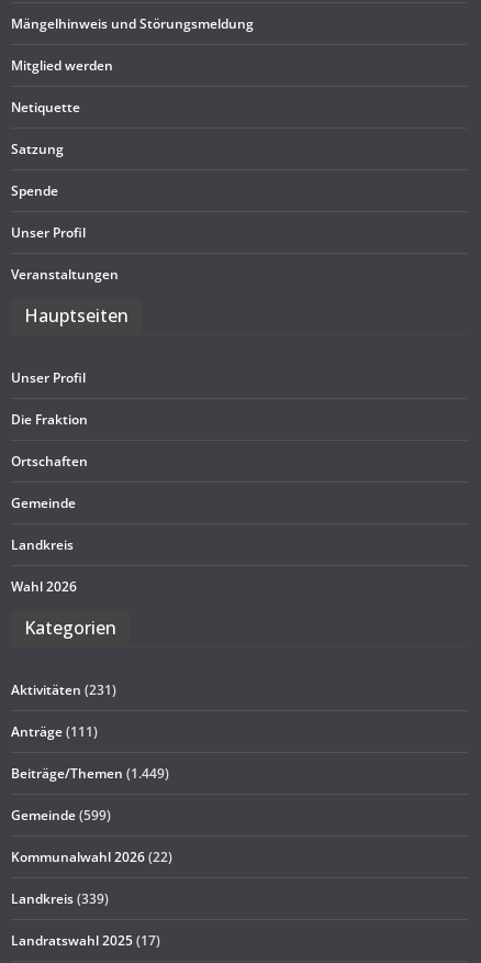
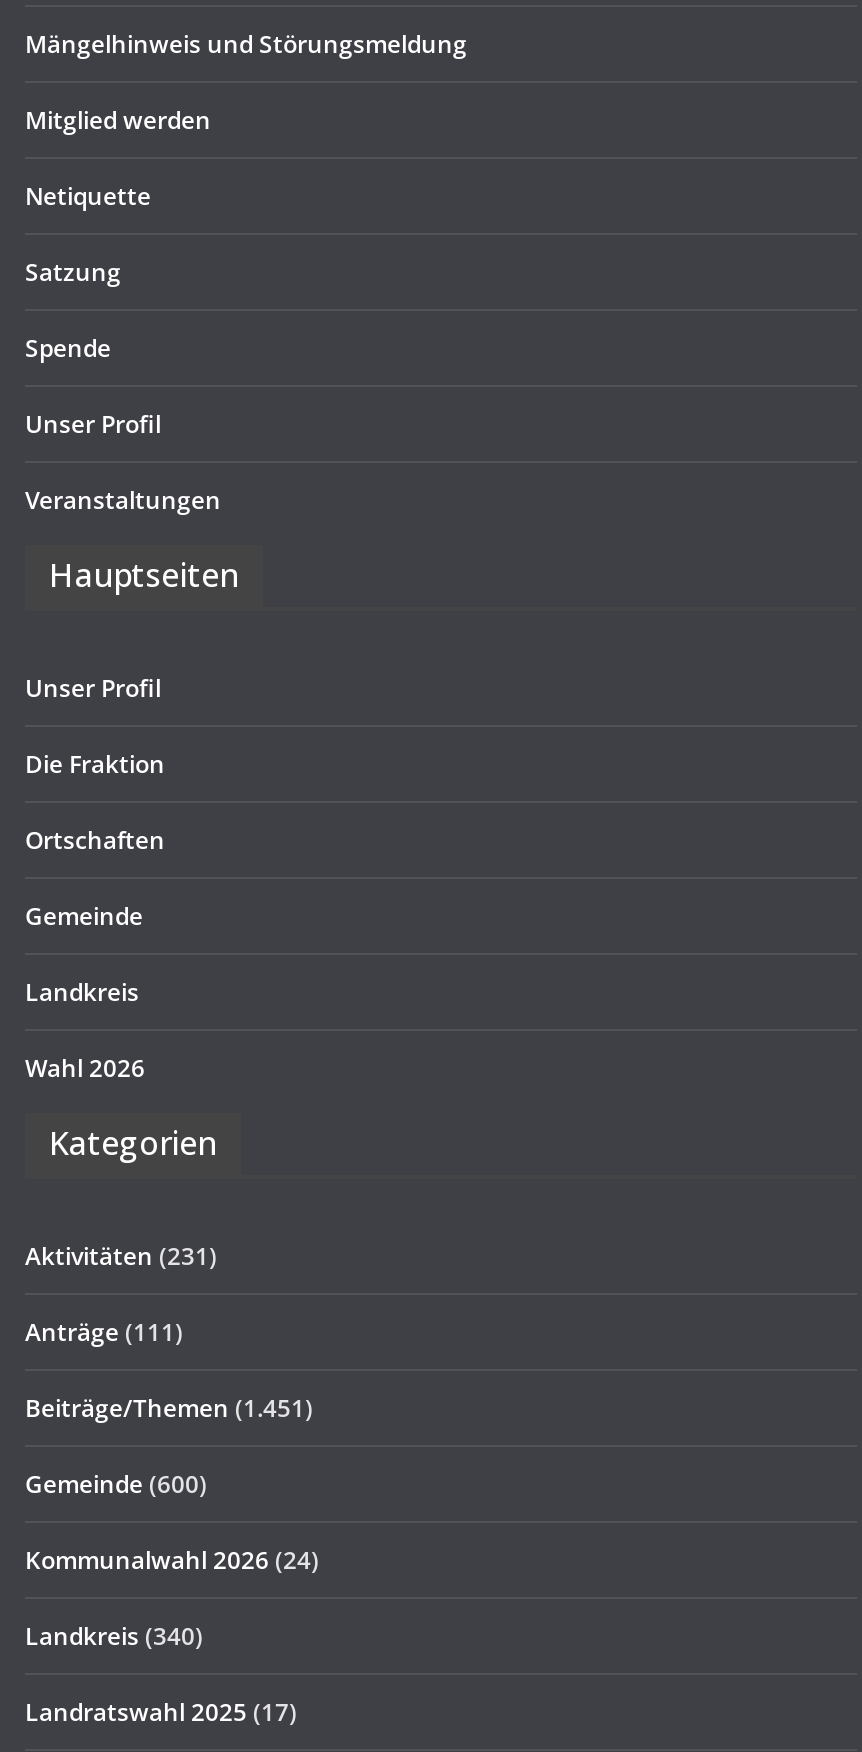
[11,764,169,783] Beiträge/Themen (1.449) -> [25,1391,313,1425] Beiträge/Themen (1.451)
[11,806,111,825] Gemeinde (599) -> [25,1467,207,1501] Gemeinde (600)
[11,848,172,867] Kommunalwahl 2026 (22) -> [25,1543,319,1577] Kommunalwahl 2026 (24)
[11,890,109,908] Landkreis (339) -> [25,1619,203,1653] Landkreis (340)

